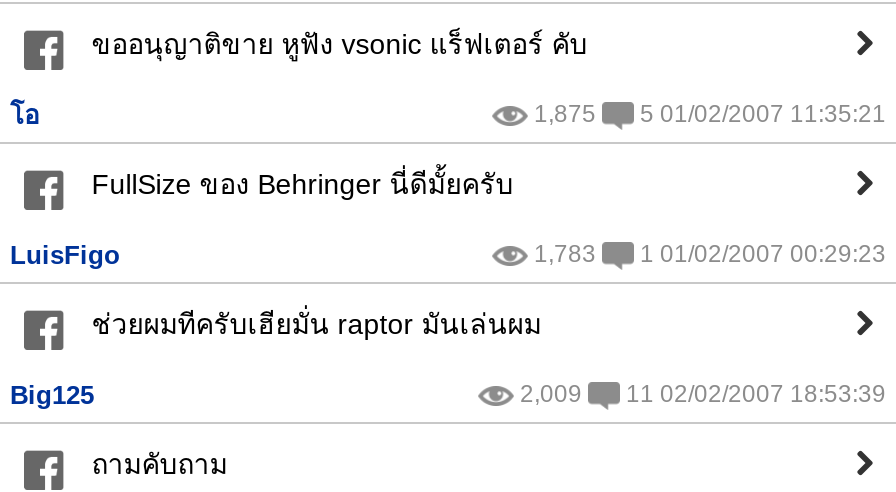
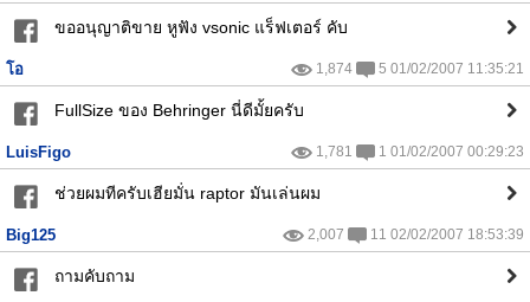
[528,100,886,128] 1,875 5 01/02/2007 11:35:21 -> [312,60,524,77] 1,874 5 01/02/2007 11:35:21
[528,240,886,268] 1,783 1 01/02/2007 00:29:23 -> [312,143,524,160] 1,781 1 01/02/2007 00:29:23
[514,380,886,408] 2,009 11 02/02/2007 18:53:39 -> [304,226,524,243] 2,007 11 02/02/2007 18:53:39

